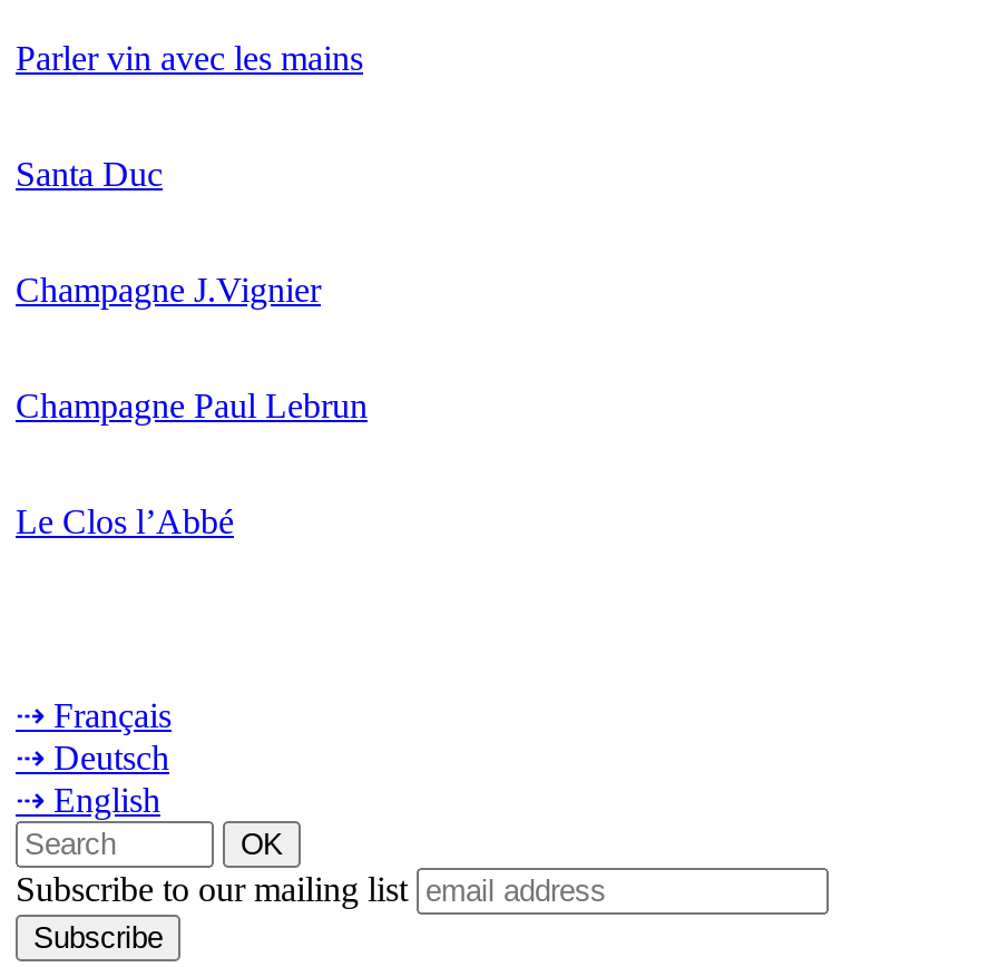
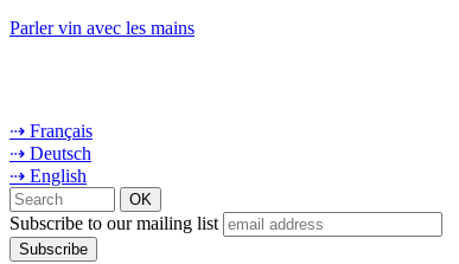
[16,154,368,539] Santa Duc | Champagne J.Vignier | Champagne Paul Lebrun | Le Clos l’Abbé -> none

